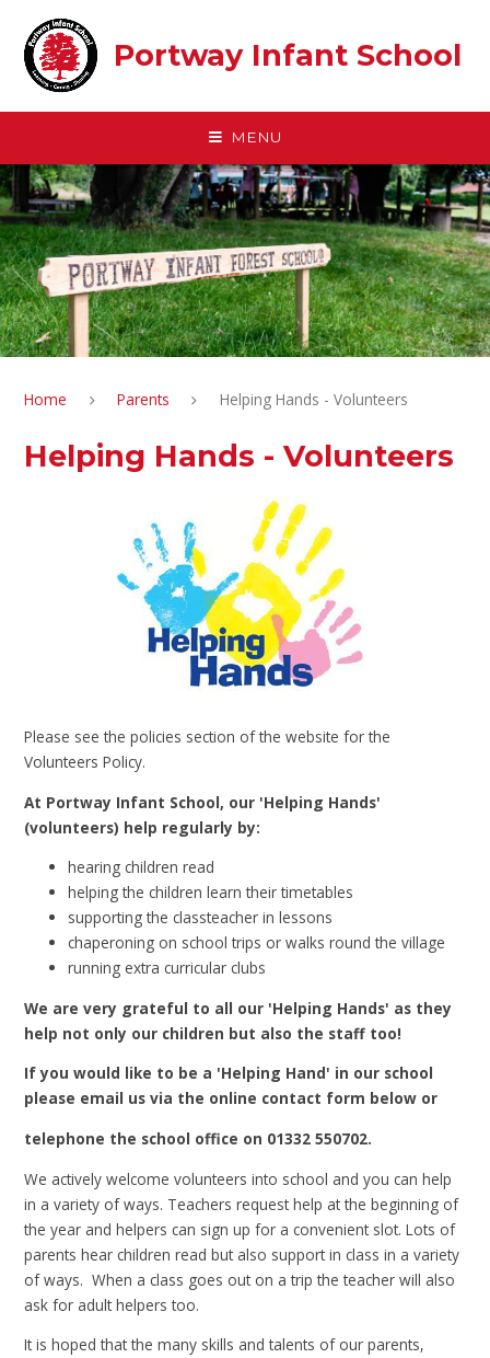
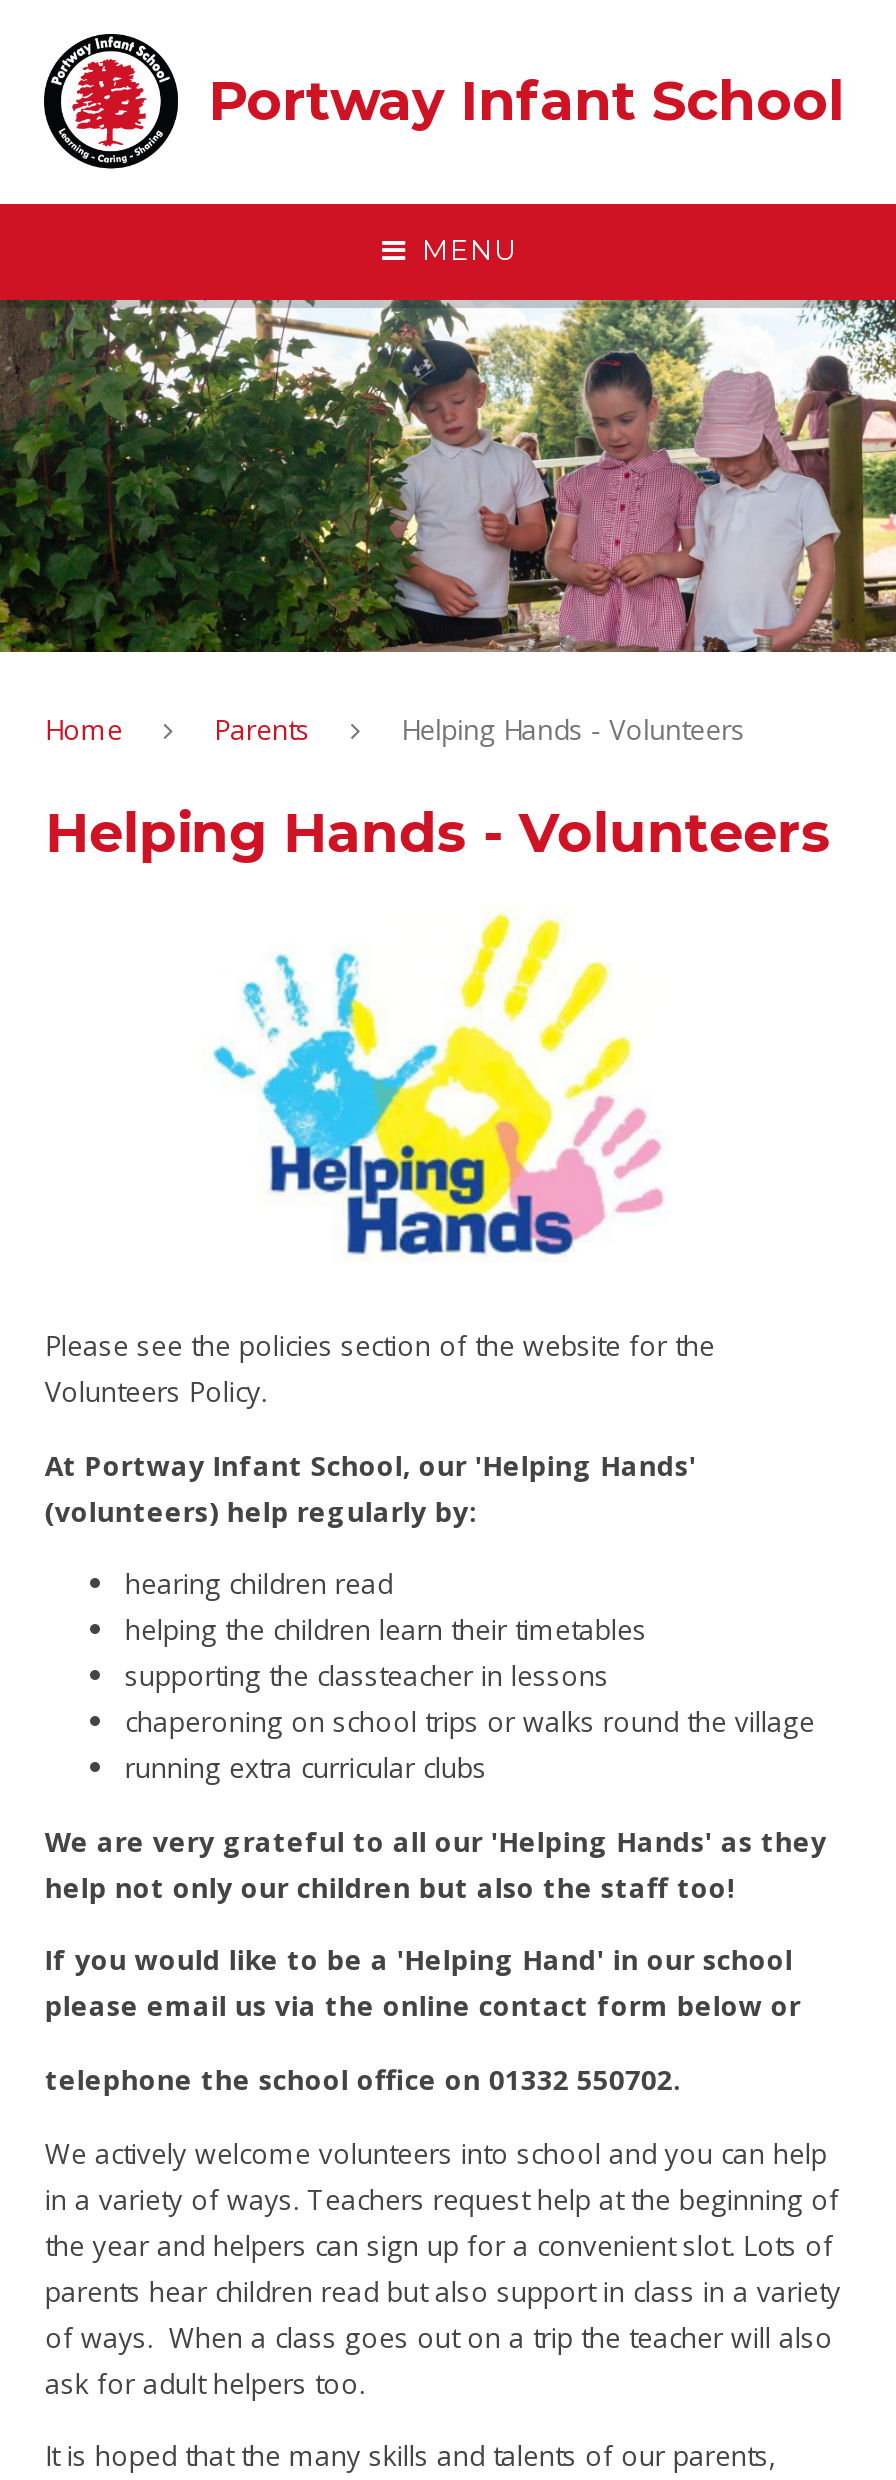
[3,163,487,358] [image] -> [6,298,890,654] [image]

